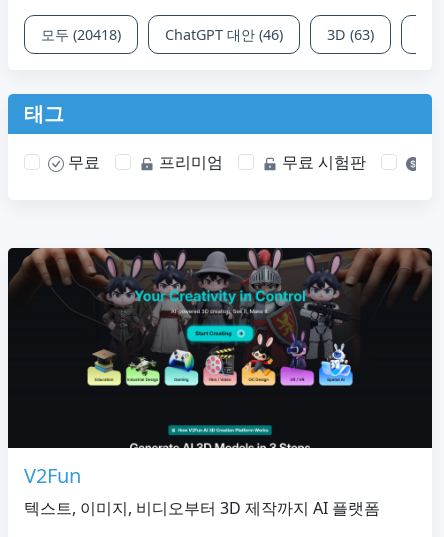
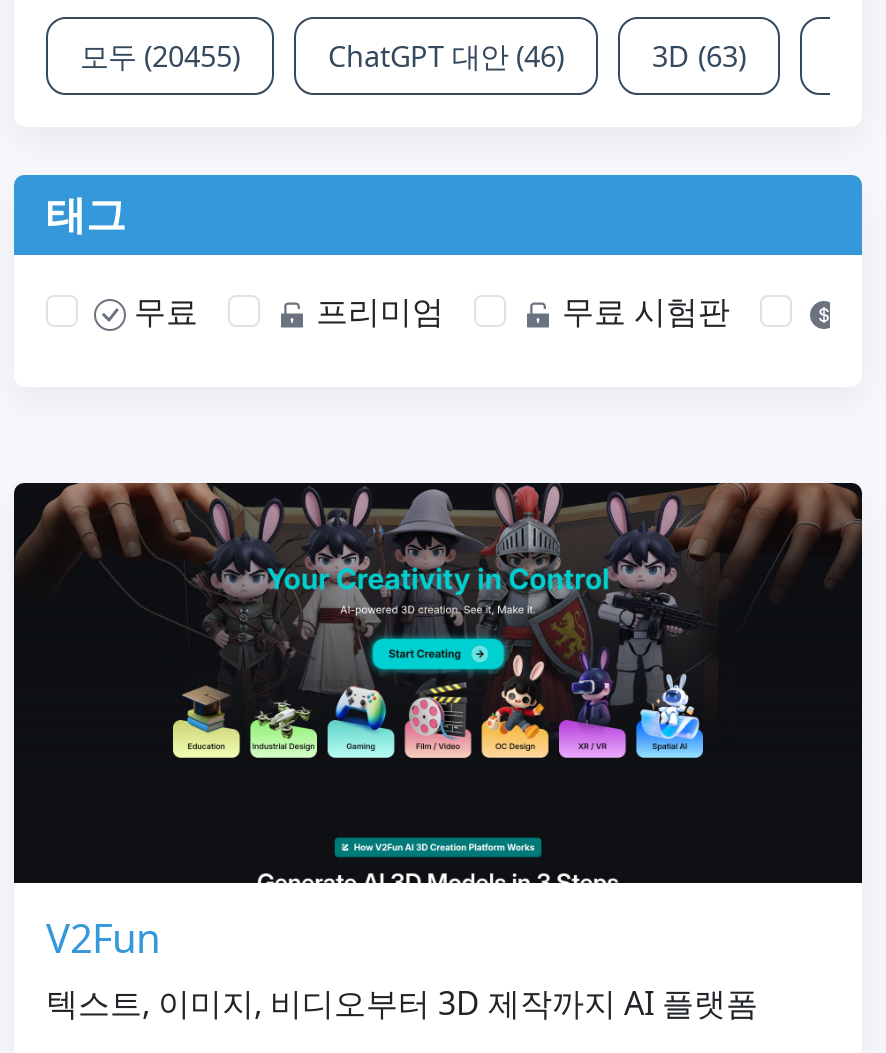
[41,25,121,44] 모두 (20418) -> [80,37,240,75] 모두 (20455)

